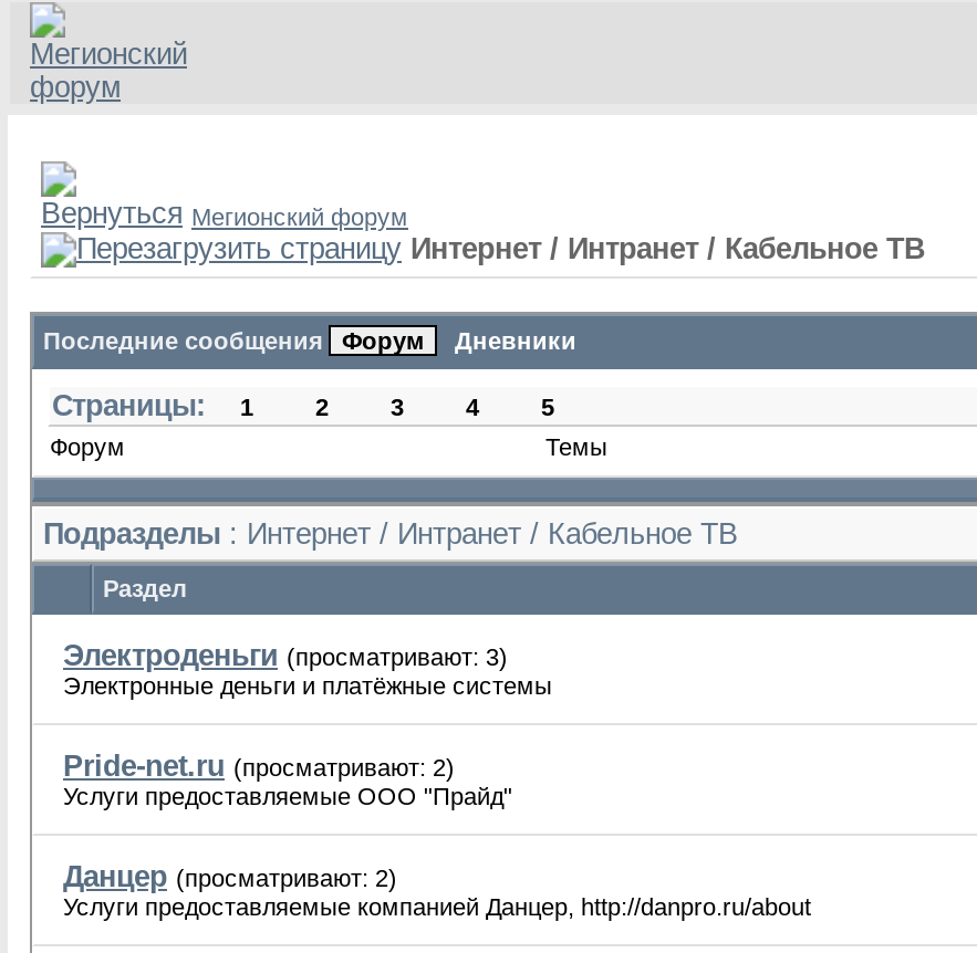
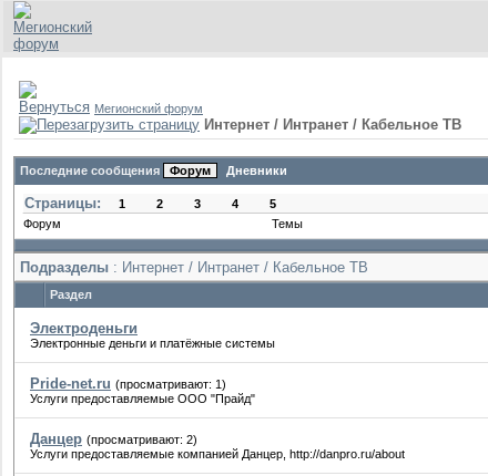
[63,639,508,672] Электроденьги (просматривают: 3) -> [30,320,138,337] Электроденьги
[63,750,455,783] Pride-net.ru (просматривают: 2) -> [30,375,226,392] Pride-net.ru (просматривают: 1)

